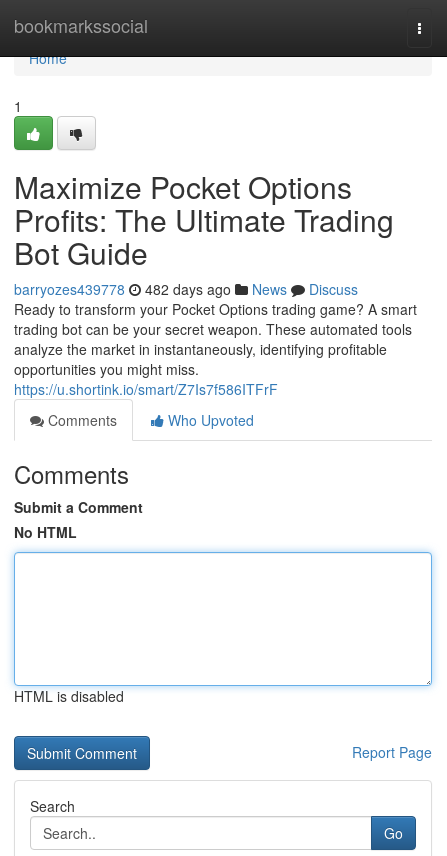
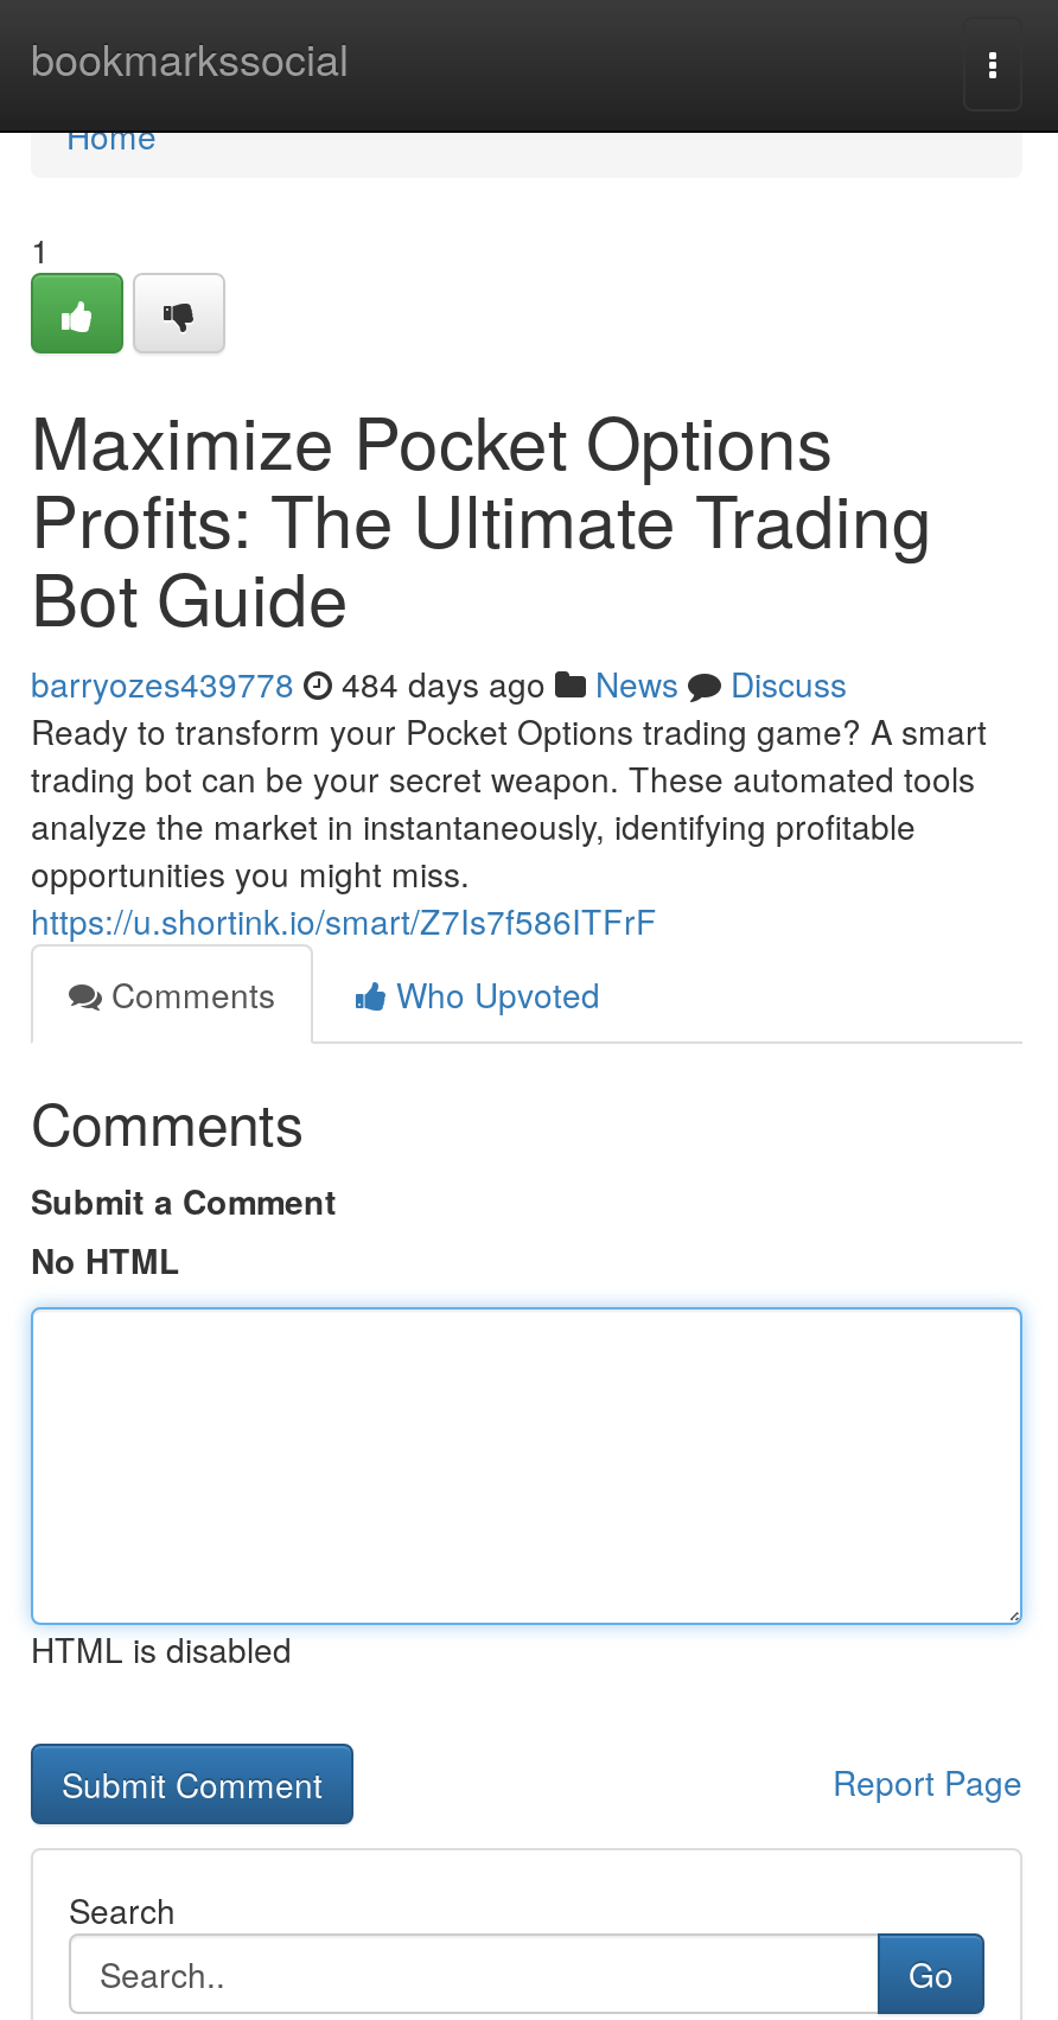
[14,279,358,299] barryozes439778 482 days ago News Discuss -> [31,659,847,707] barryozes439778 484 days ago News Discuss

